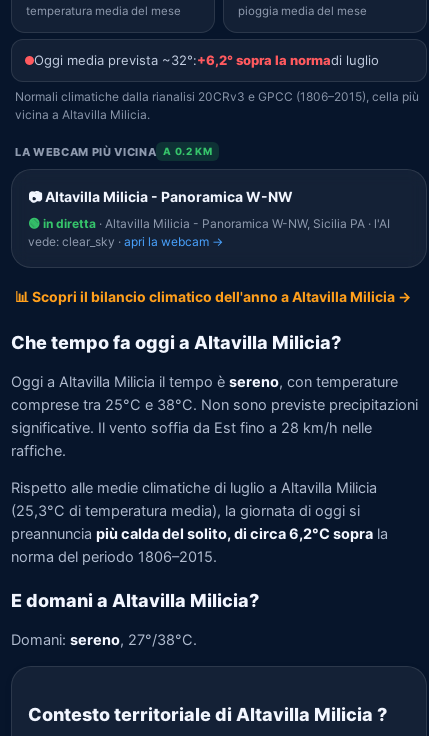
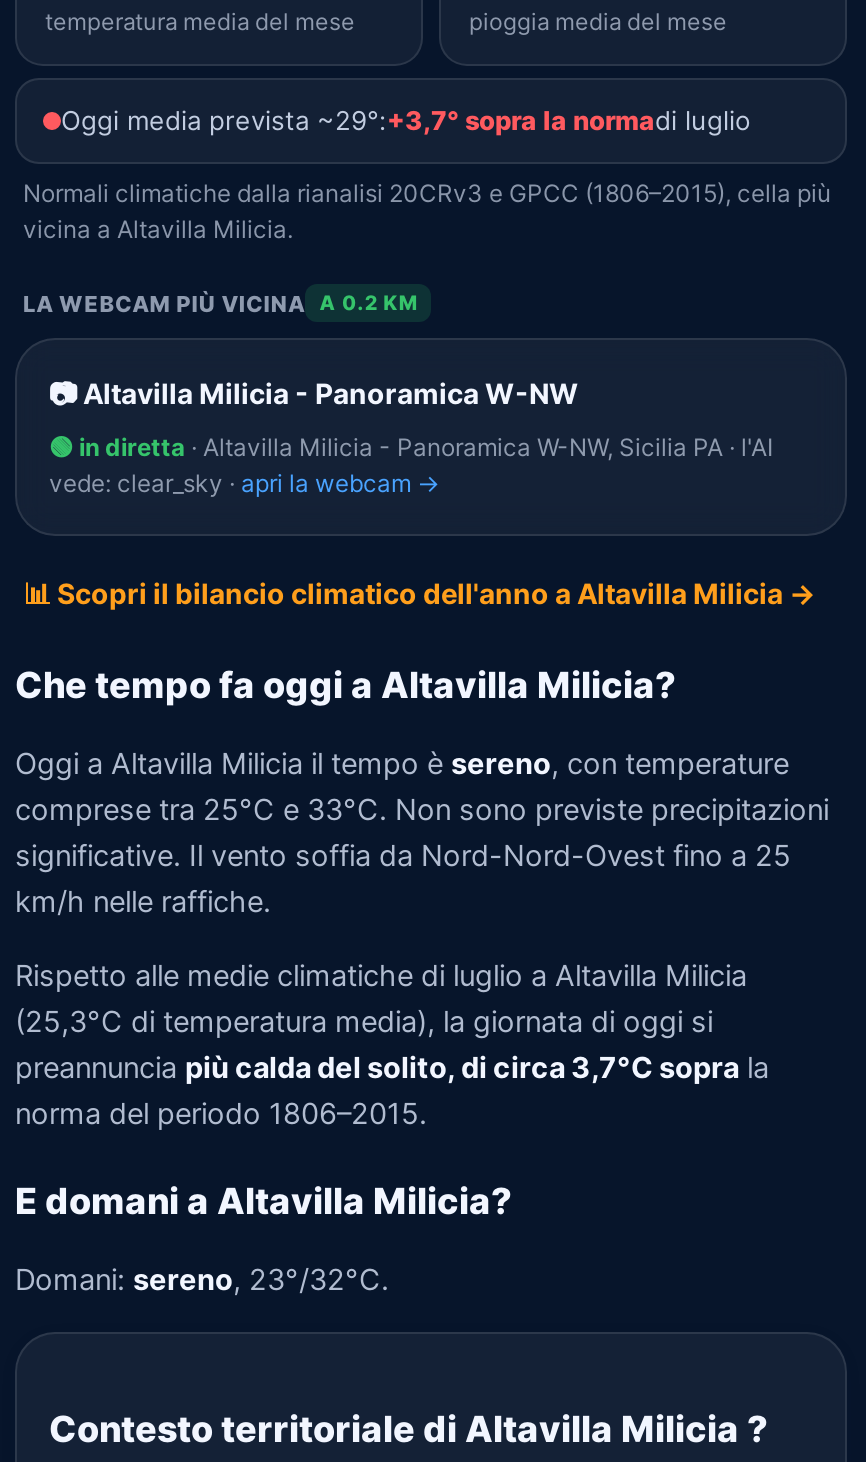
[34,52,379,68] Oggi media prevista ~32°:+6,2° sopra la normadi luglio -> [61,104,751,136] Oggi media prevista ~29°:+3,7° sopra la normadi luglio
[11,395,418,459] comprese tra 25°C e 38°C. Non sono previste precipitazioni | significative. Il vento soffia da Est fino a 28 km/h nelle | raffiche. -> [15,791,829,919] comprese tra 25°C e 33°C. Non sono previste precipitazioni | significative. Il vento soffia da Nord-Nord-Ovest fino a 25 | km/h nelle raffiche.
[11,525,388,543] preannuncia più calda del solito, di circa 6,2°C sopra la -> [15,1050,769,1086] preannuncia più calda del solito, di circa 3,7°C sopra la
[11,630,197,648] Domani: sereno, 27°/38°C. -> [15,1261,389,1297] Domani: sereno, 23°/32°C.

